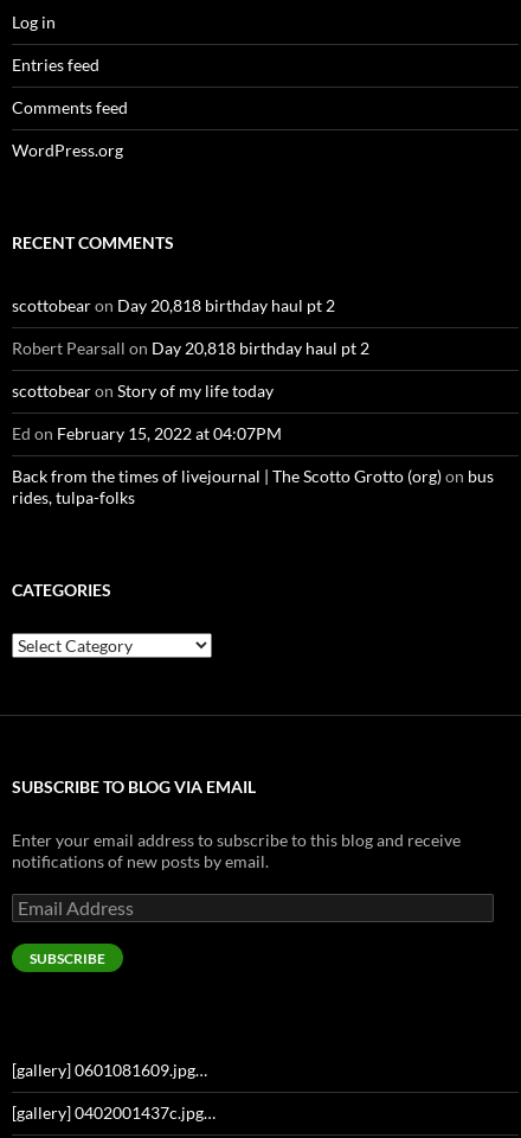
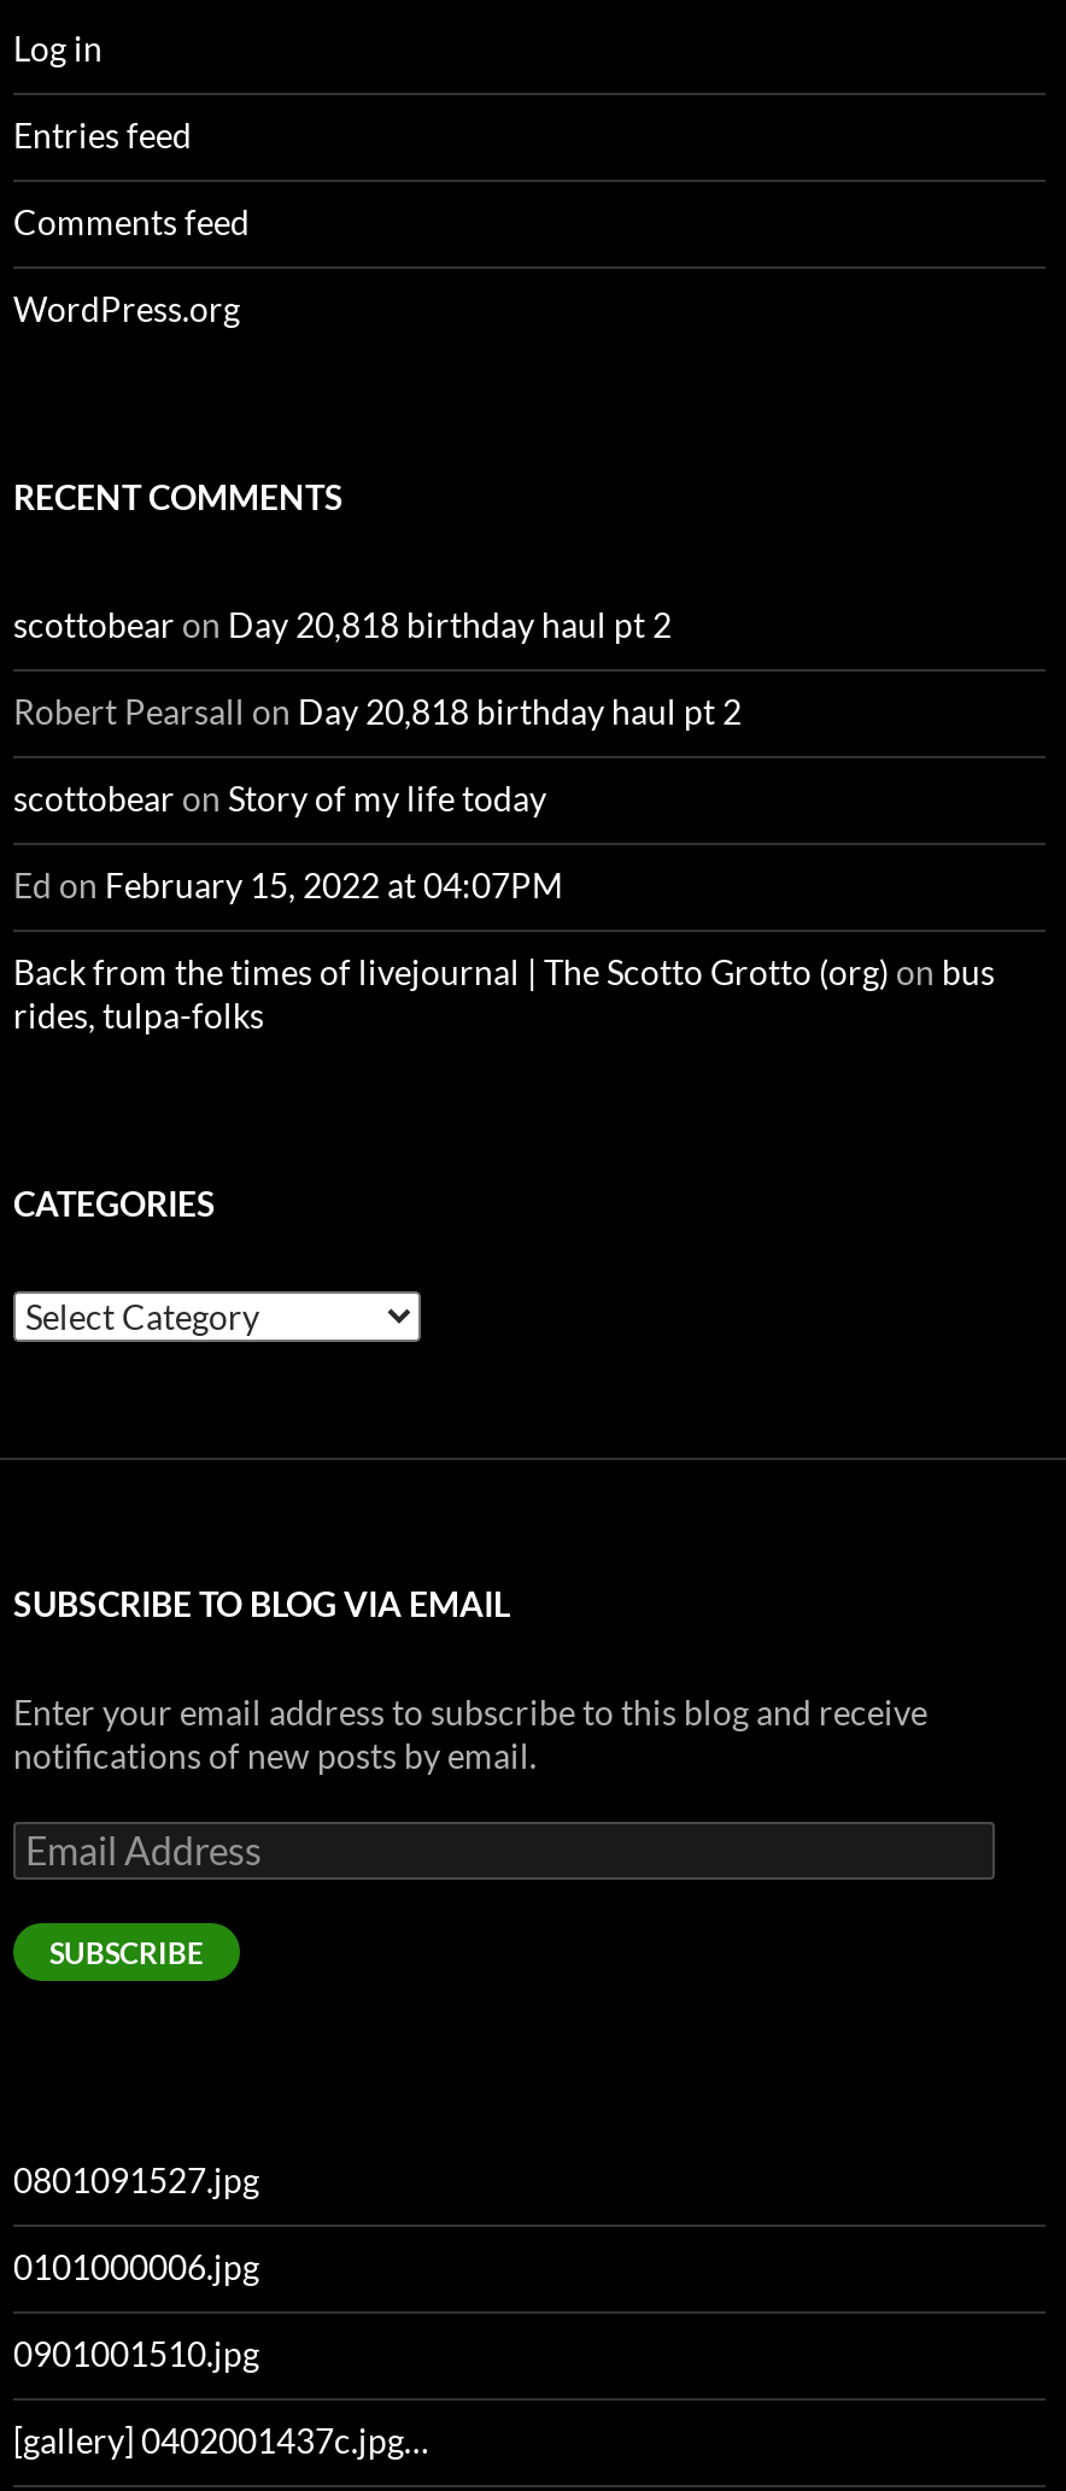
[12,1060,207,1080] [gallery] 0601081609.jpg… -> [13,2159,259,2373] 0801091527.jpg | 0101000006.jpg | 0901001510.jpg

